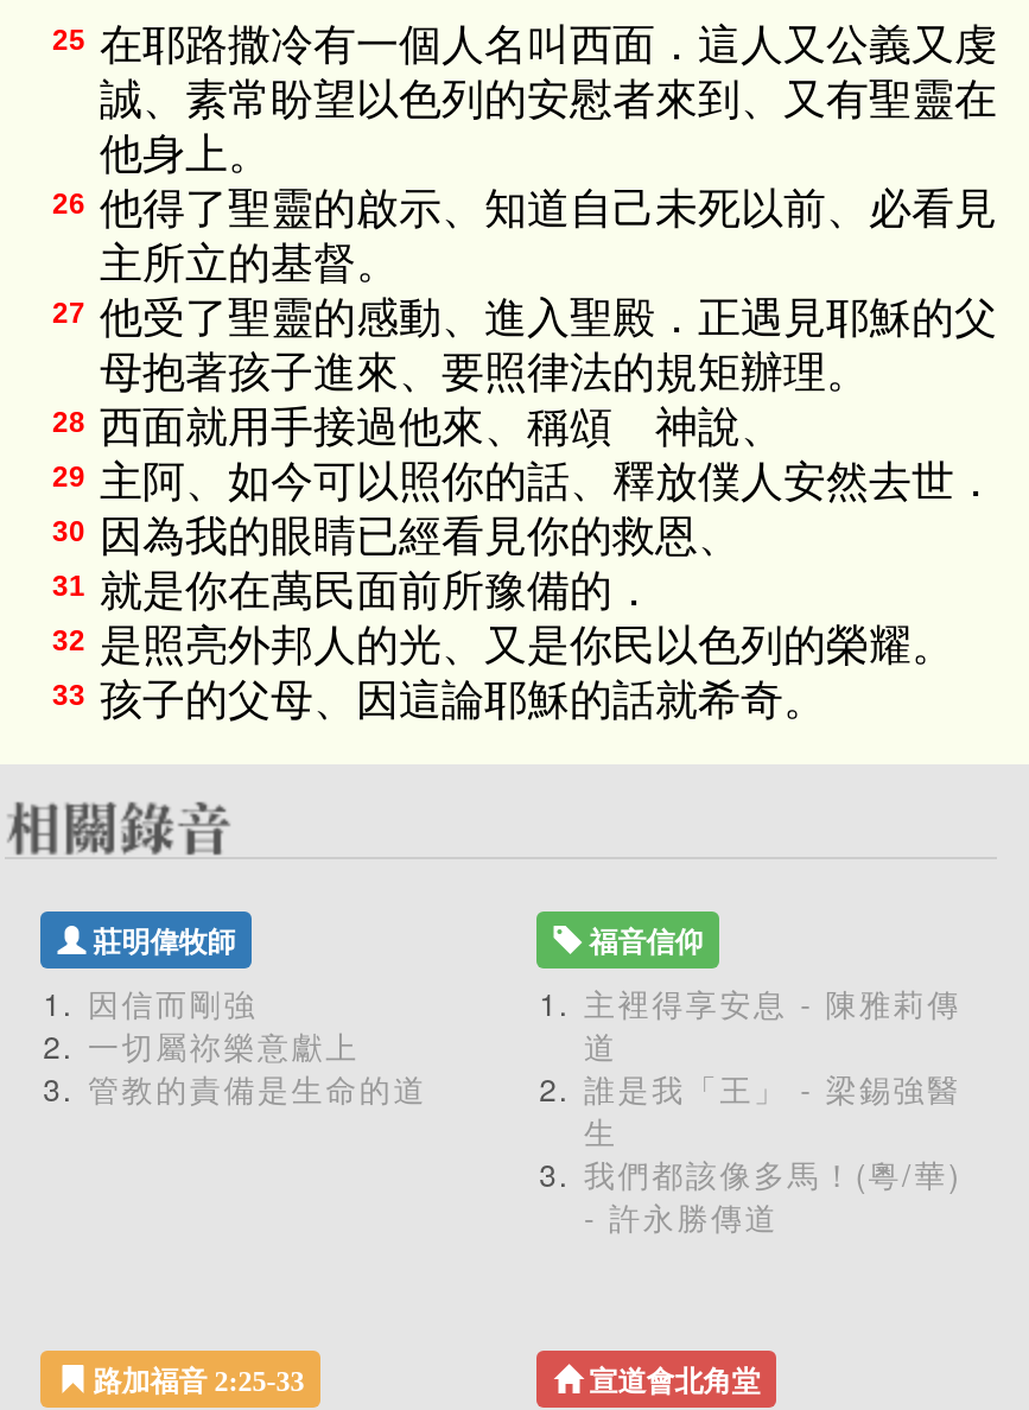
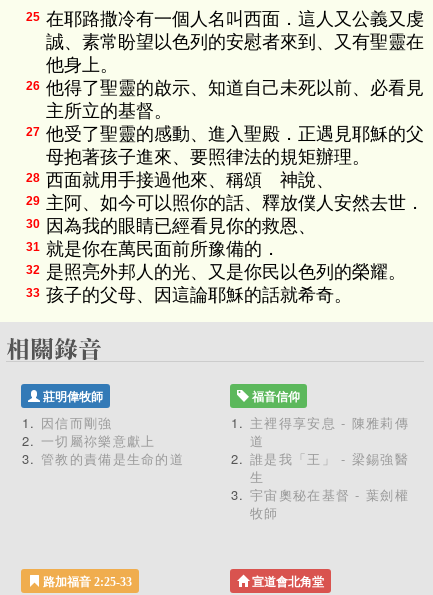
[584,1151,961,1239] 我們都該像多馬！(粵/華) | - 許永勝傳道 -> [250,485,409,522] 宇宙奧秘在基督 - 葉劍權 | 牧師

